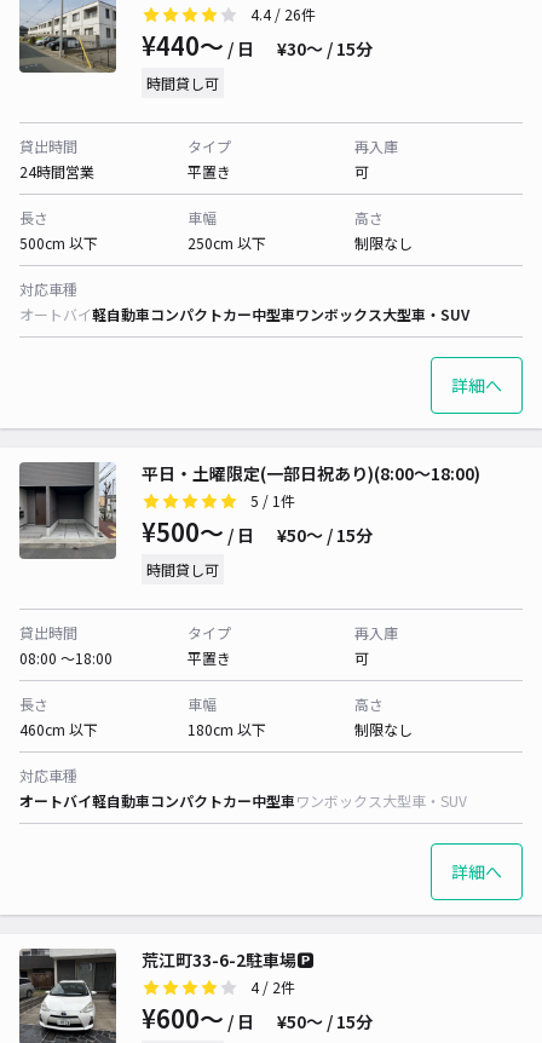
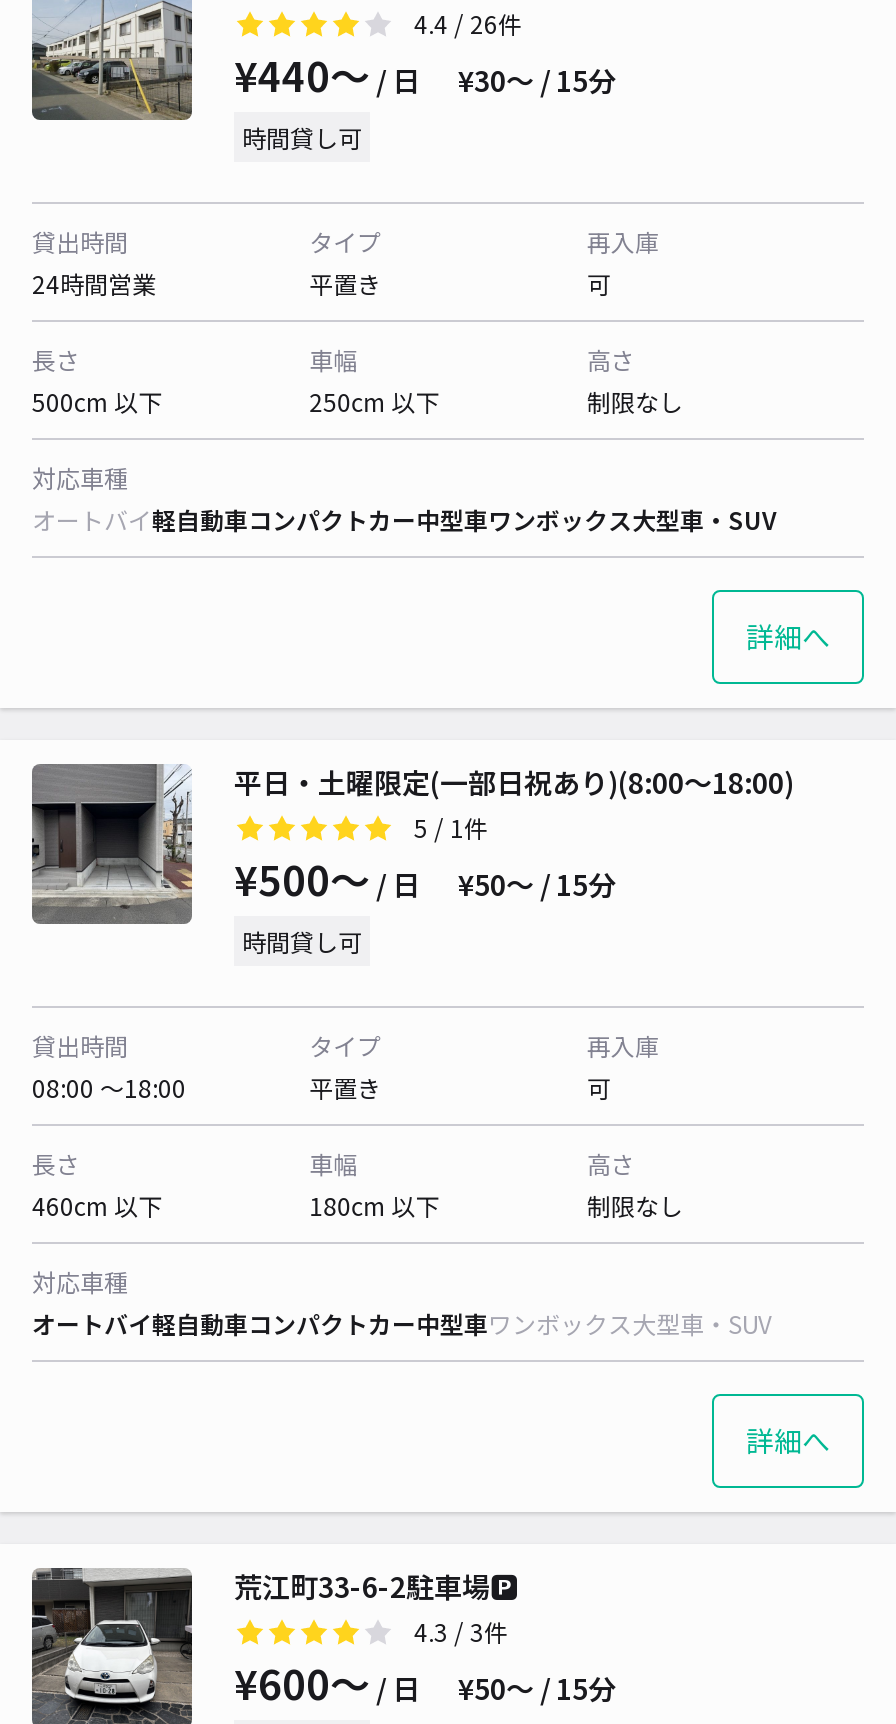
[250,976,295,997] 4 / 2件 -> [414,1614,508,1648] 4.3 / 3件

